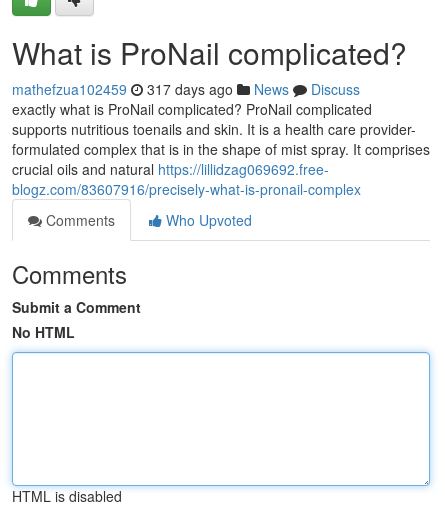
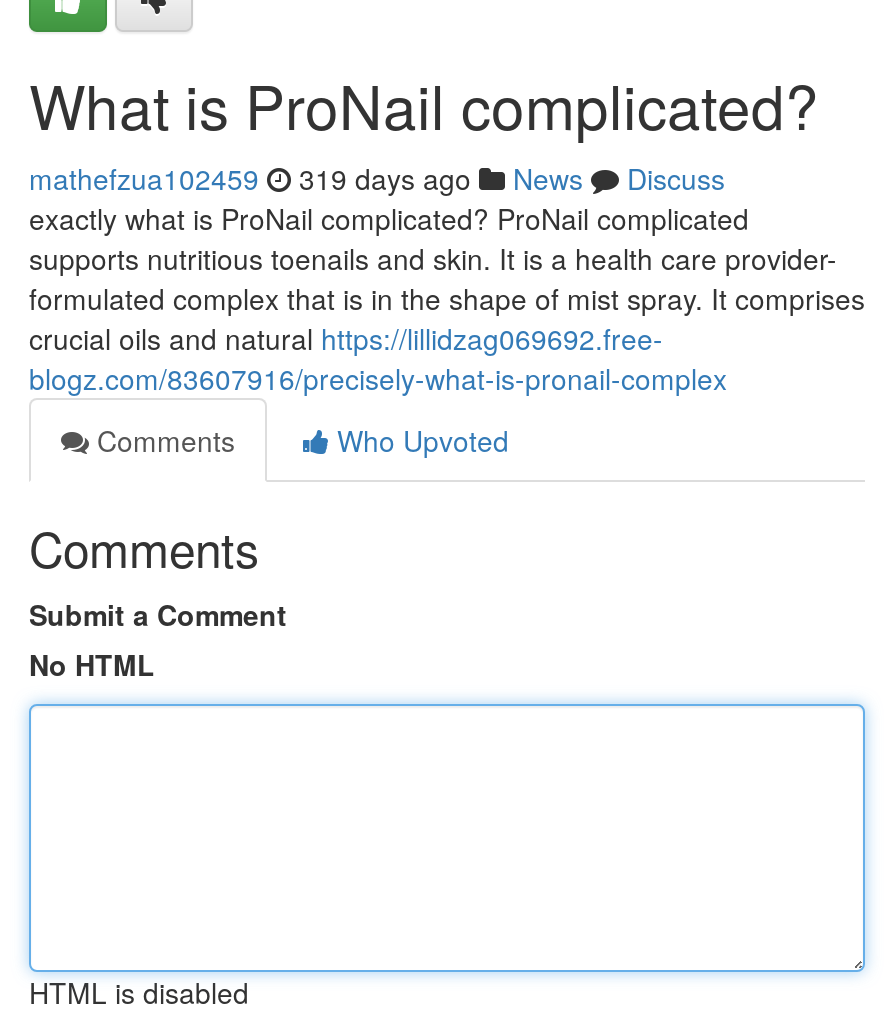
[12,79,360,99] mathefzua102459 317 days ago News Discuss -> [29,158,725,198] mathefzua102459 319 days ago News Discuss

